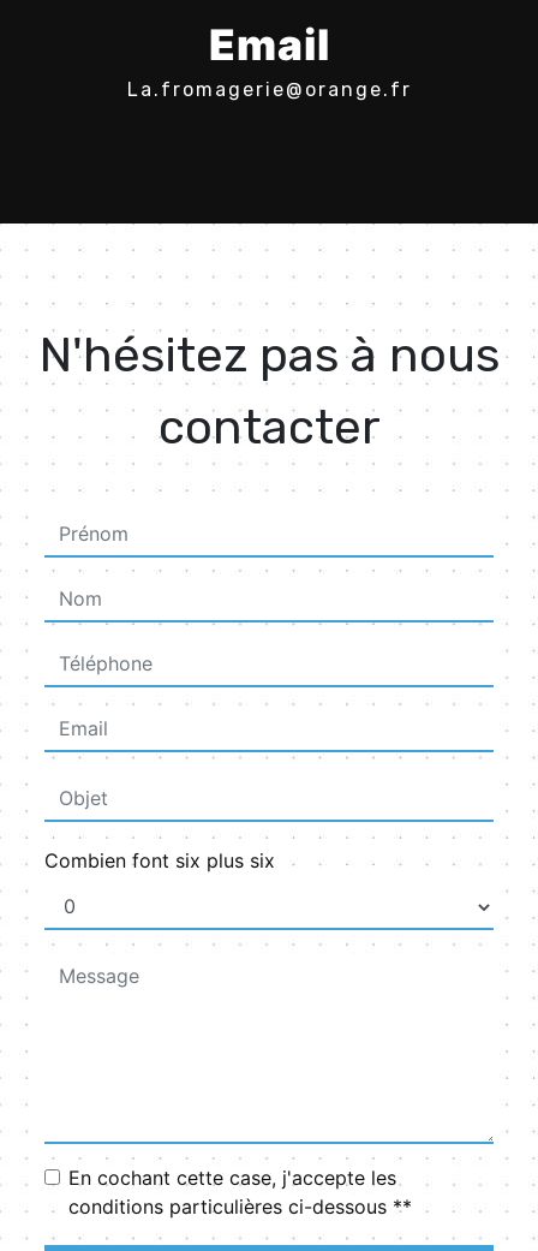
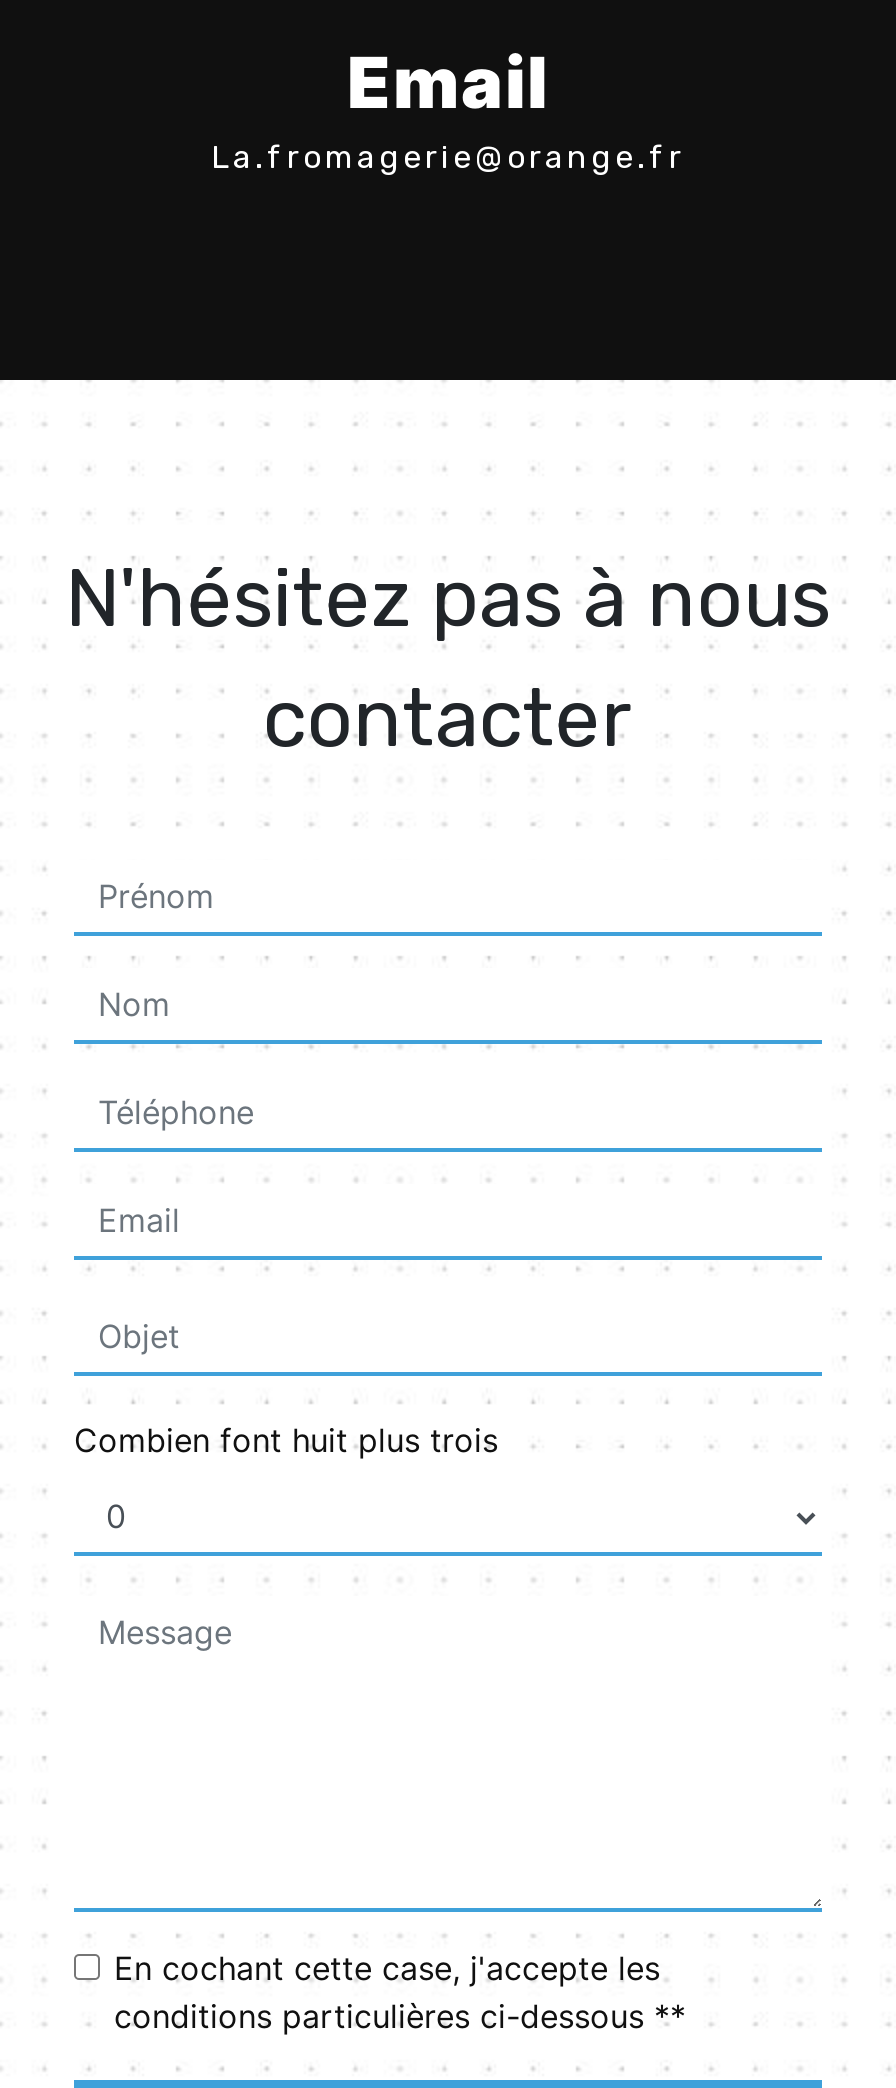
[44,848,275,872] Combien font six plus six -> [74,1420,498,1460] Combien font huit plus trois

